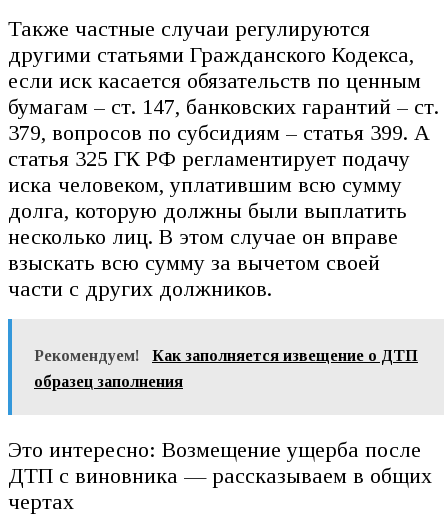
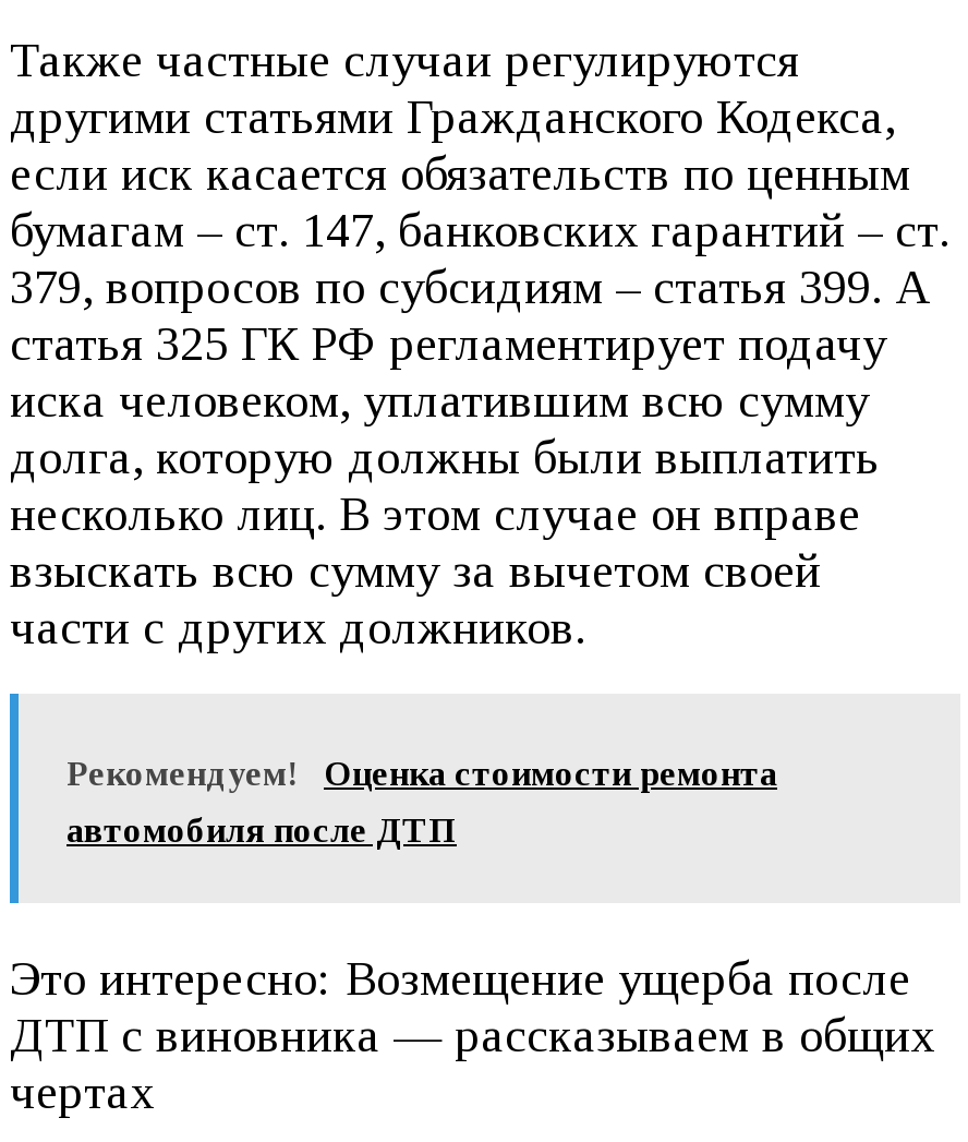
[152,347,418,364] Как заполняется извещение о ДТП -> [324,755,777,792] Оценка стоимости ремонта
[34,373,183,390] образец заполнения -> [66,812,457,849] автомобиля после ДТП

